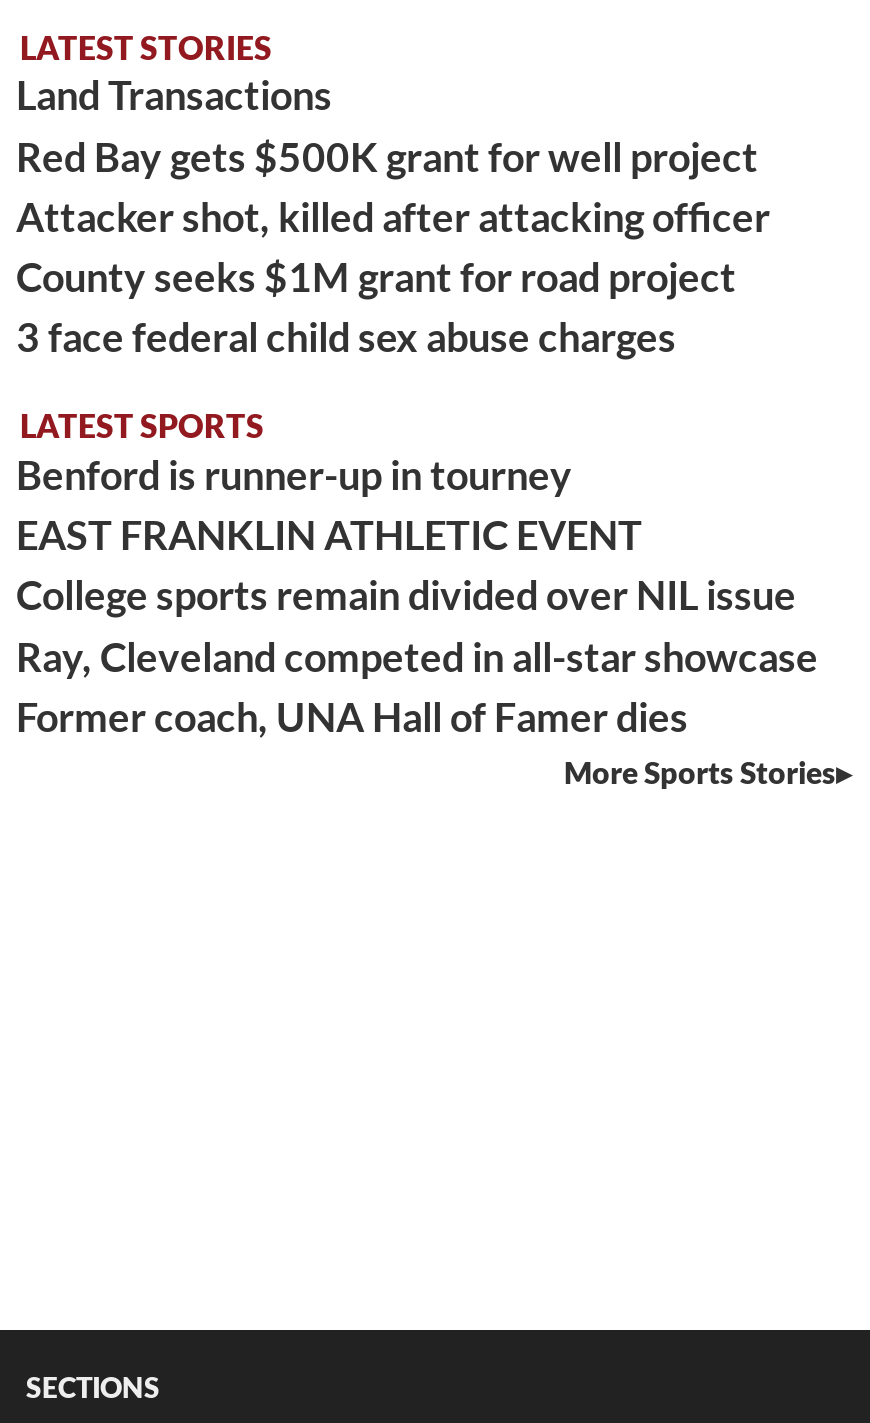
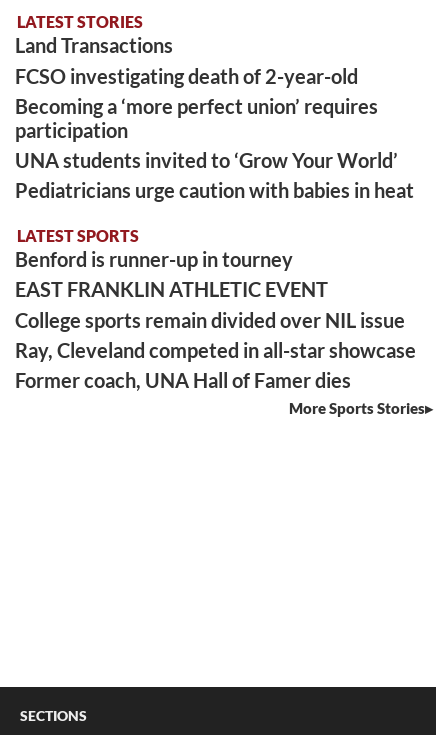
[16,131,770,361] Red Bay gets $500K grant for well project | Attacker shot, killed after attacking officer | County seeks $1M grant for road project | 3 face federal child sex abuse charges -> [15,64,414,202] FCSO investigating death of 2-year-old | Becoming a ‘more perfect union’ requires | participation | UNA students invited to ‘Grow Your World’ | Pediatricians urge caution with babies in heat

